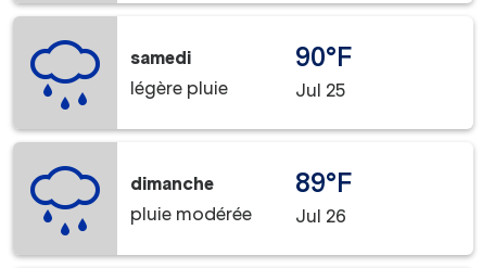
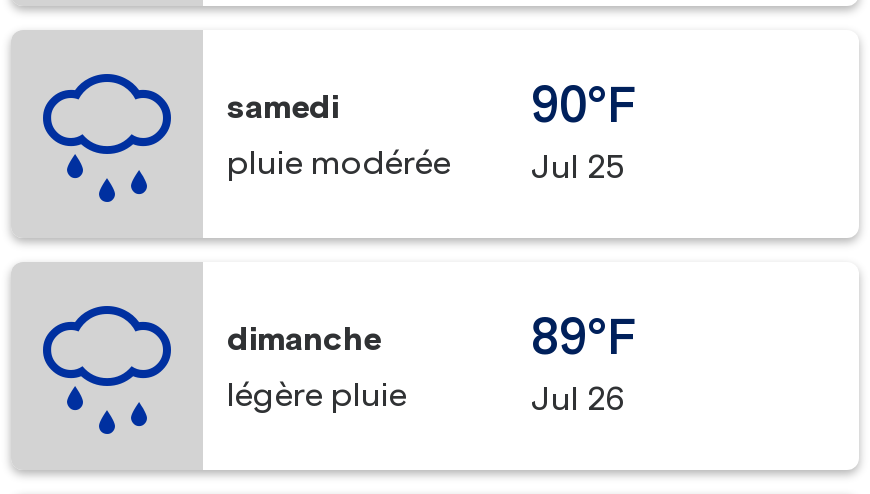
moved [130,77,228,99] -> [227,374,407,414]: légère pluie
moved [130,203,252,225] -> [227,142,451,182]: pluie modérée

